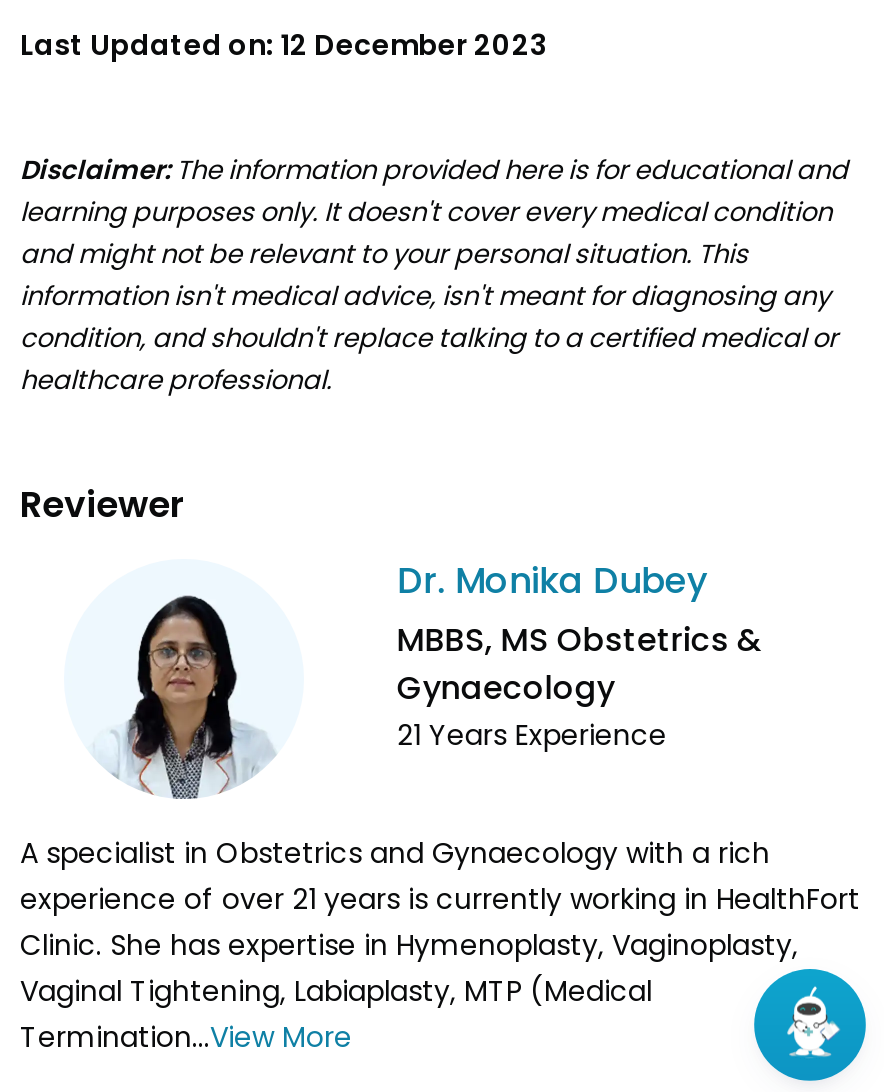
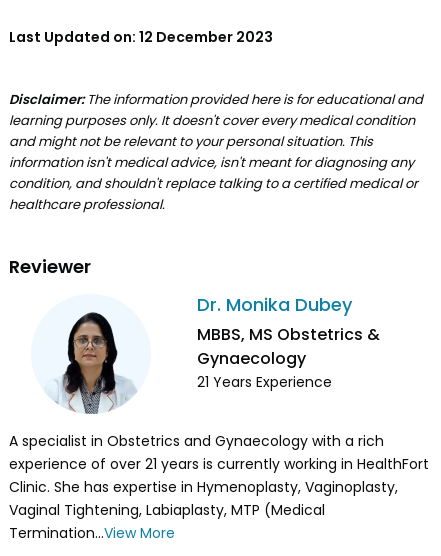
[752,967,868,1083] [image] -> none

